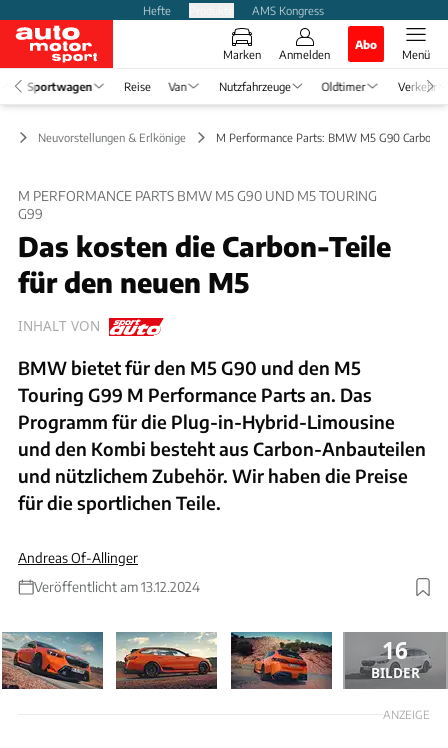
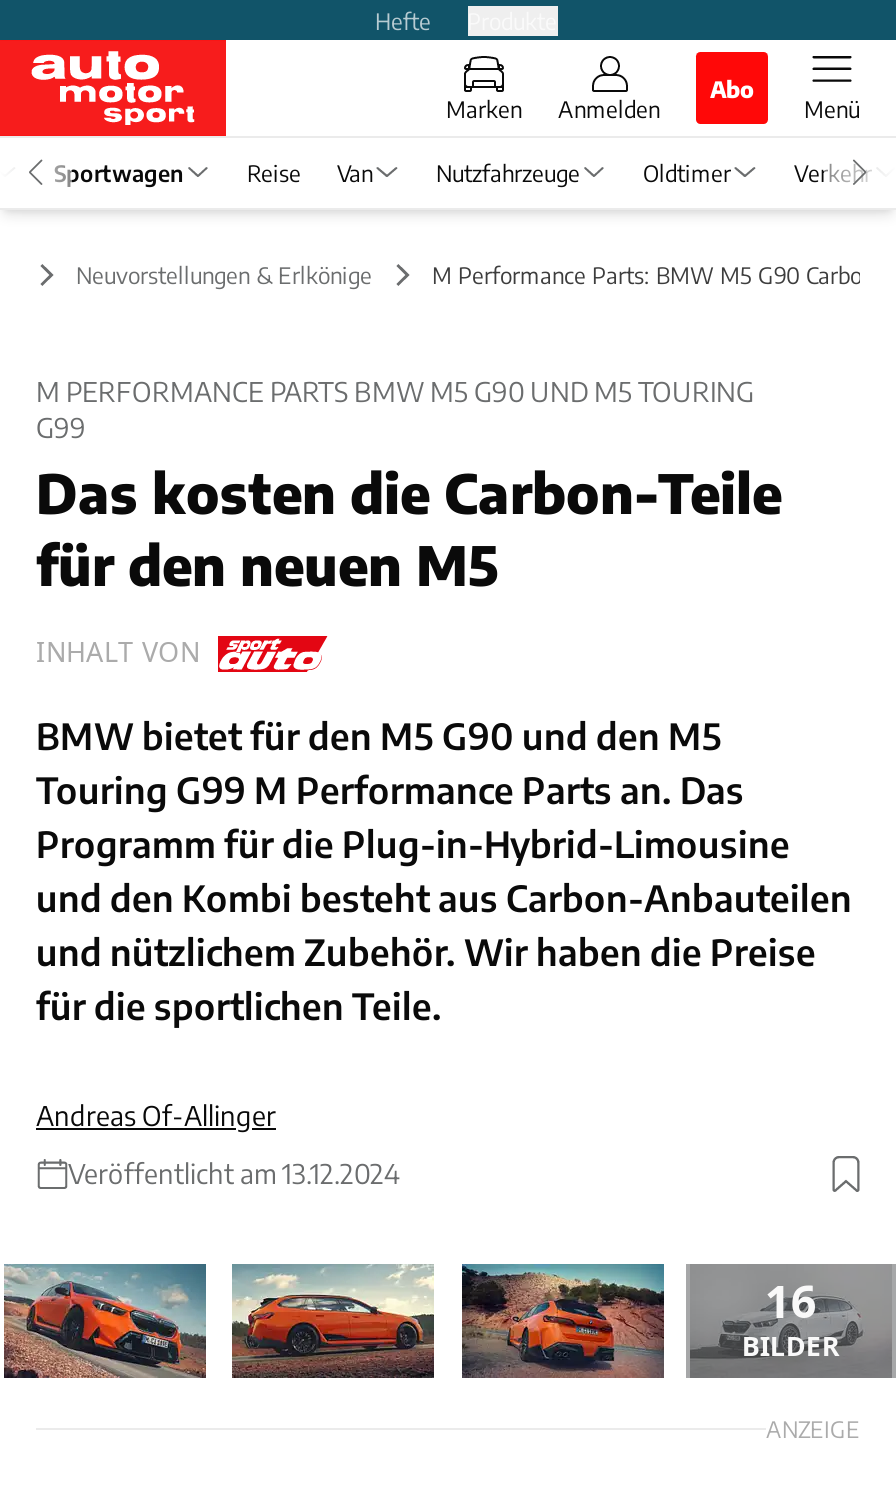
[251,2,323,16] AMS Kongress -> none

